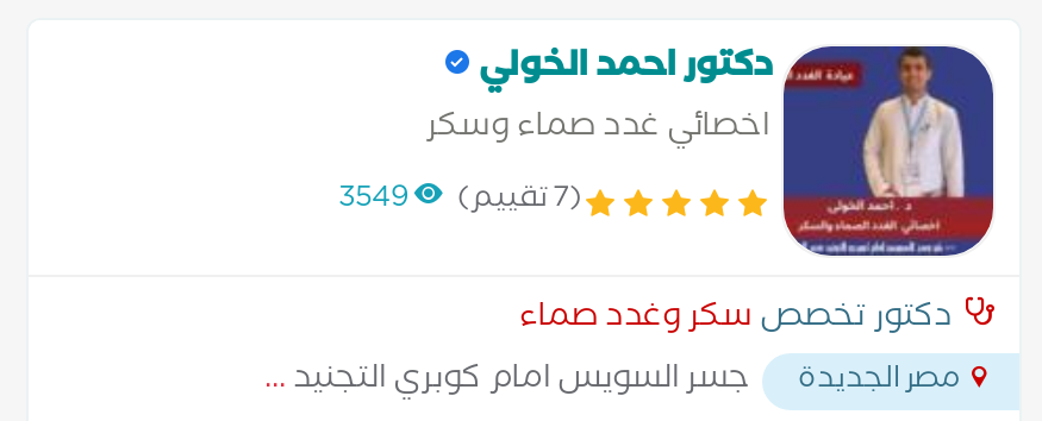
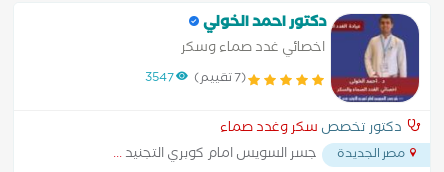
[338,175,410,230] 3549 -> [145,68,174,91] 3547

